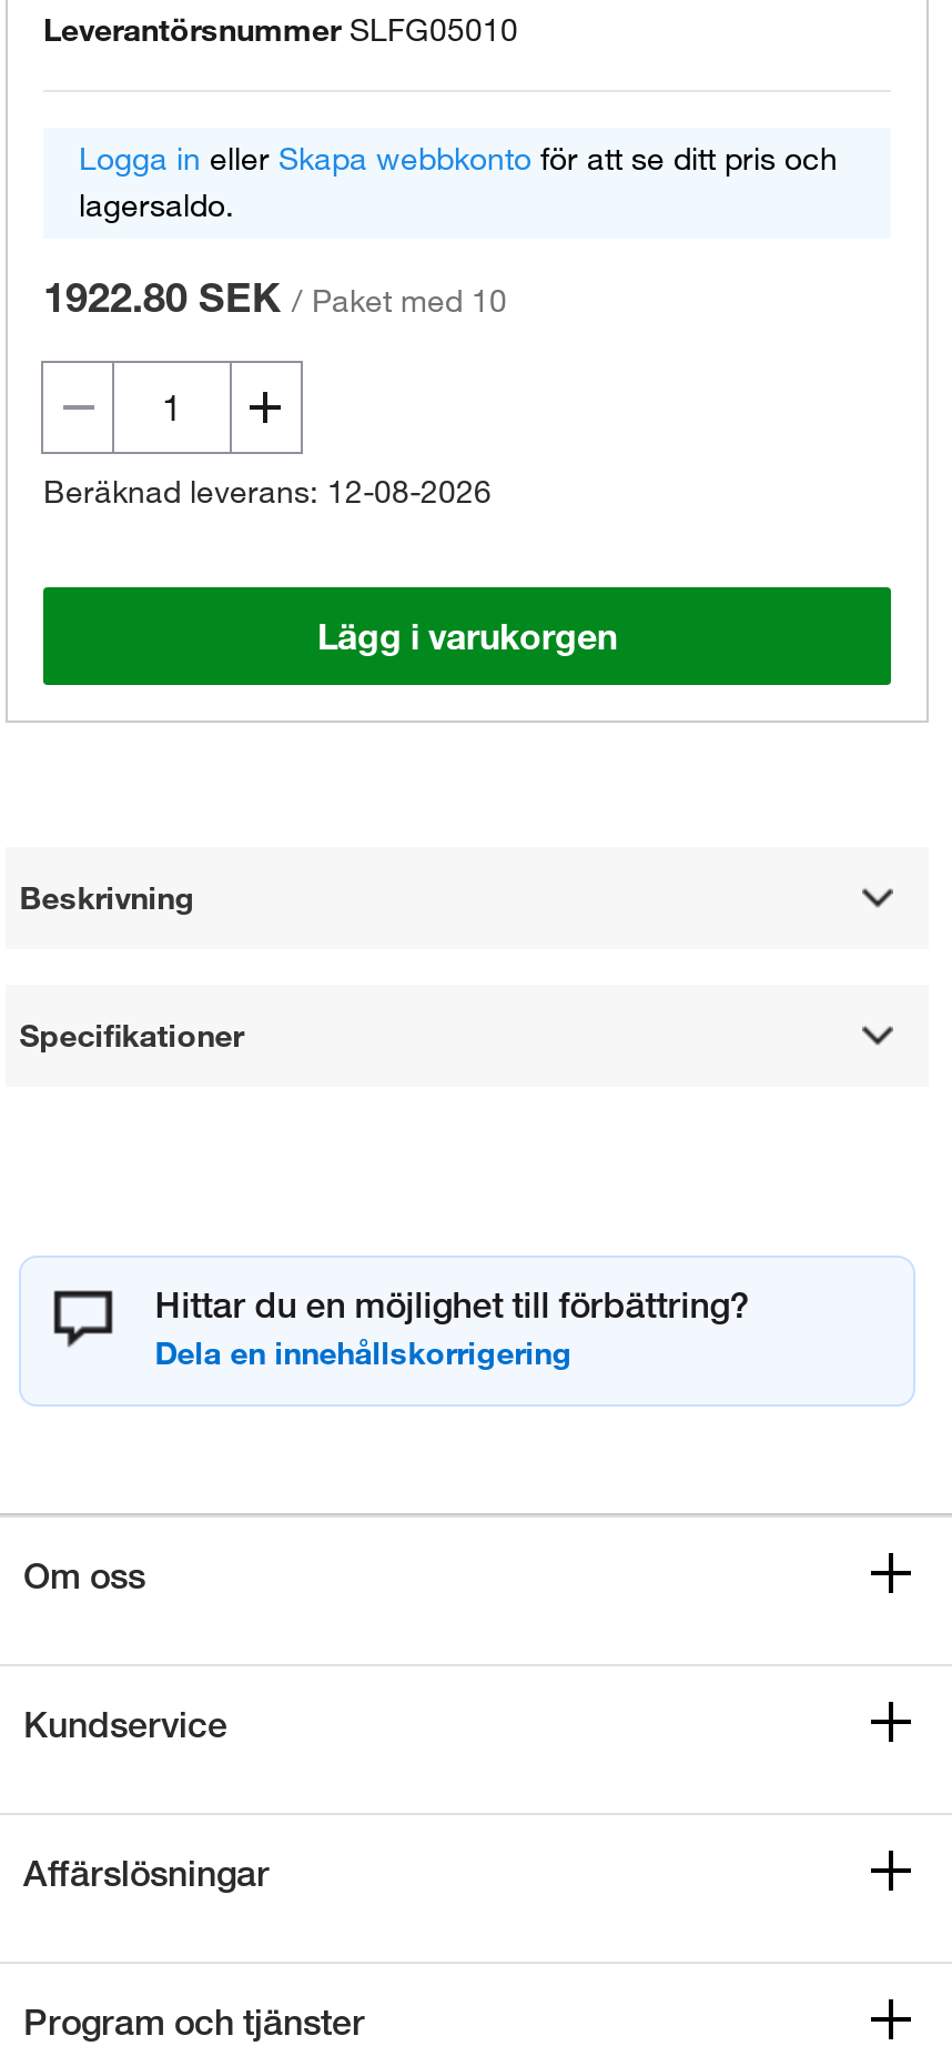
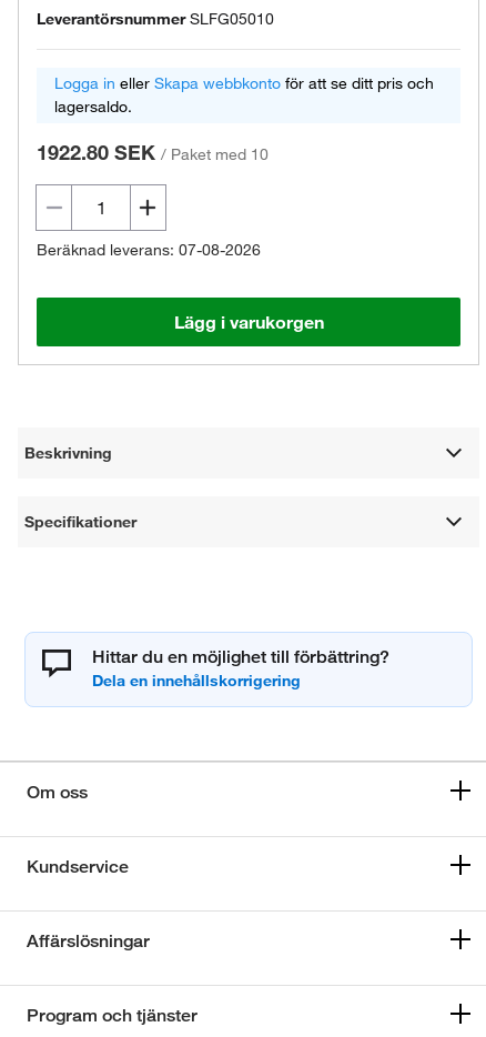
[43,472,492,512] Beräknad leverans: 12-08-2026 -> [37,240,261,260] Beräknad leverans: 07-08-2026

